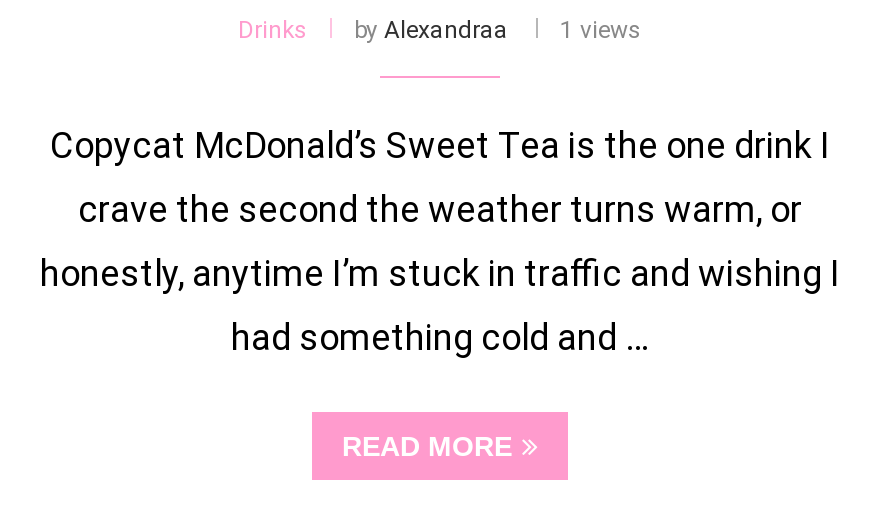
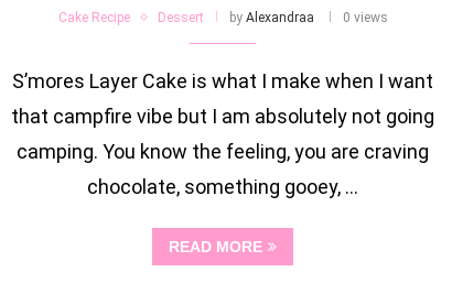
[238,16,308,44] Drinks -> [58,10,203,25] Cake Recipe | Dessert
[560,16,642,44] 1 views -> [342,10,388,25] 0 views
[50,124,830,166] Copycat McDonald’s Sweet Tea is the one drink I -> [12,69,433,92] S’mores Layer Cake is what I make when I want
[78,188,802,230] crave the second the weather turns warm, or -> [11,104,434,128] that campfire vibe but I am absolutely not going
[40,252,840,294] honestly, anytime I’m stuck in traffic and wishing I -> [17,140,429,163] camping. You know the feeling, you are craving
[231,316,649,358] had something cold and … -> [87,175,358,198] chocolate, something gooey, …

